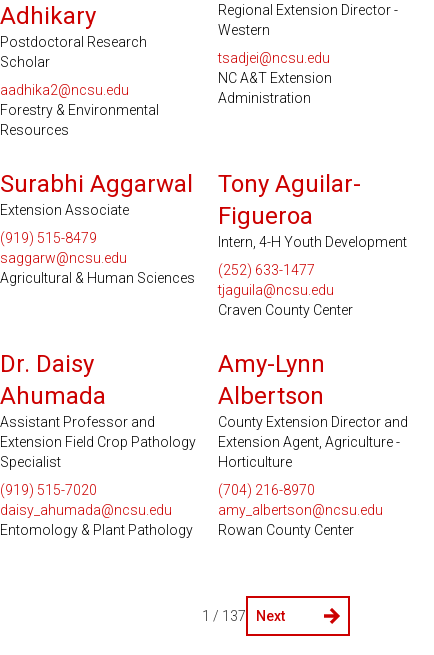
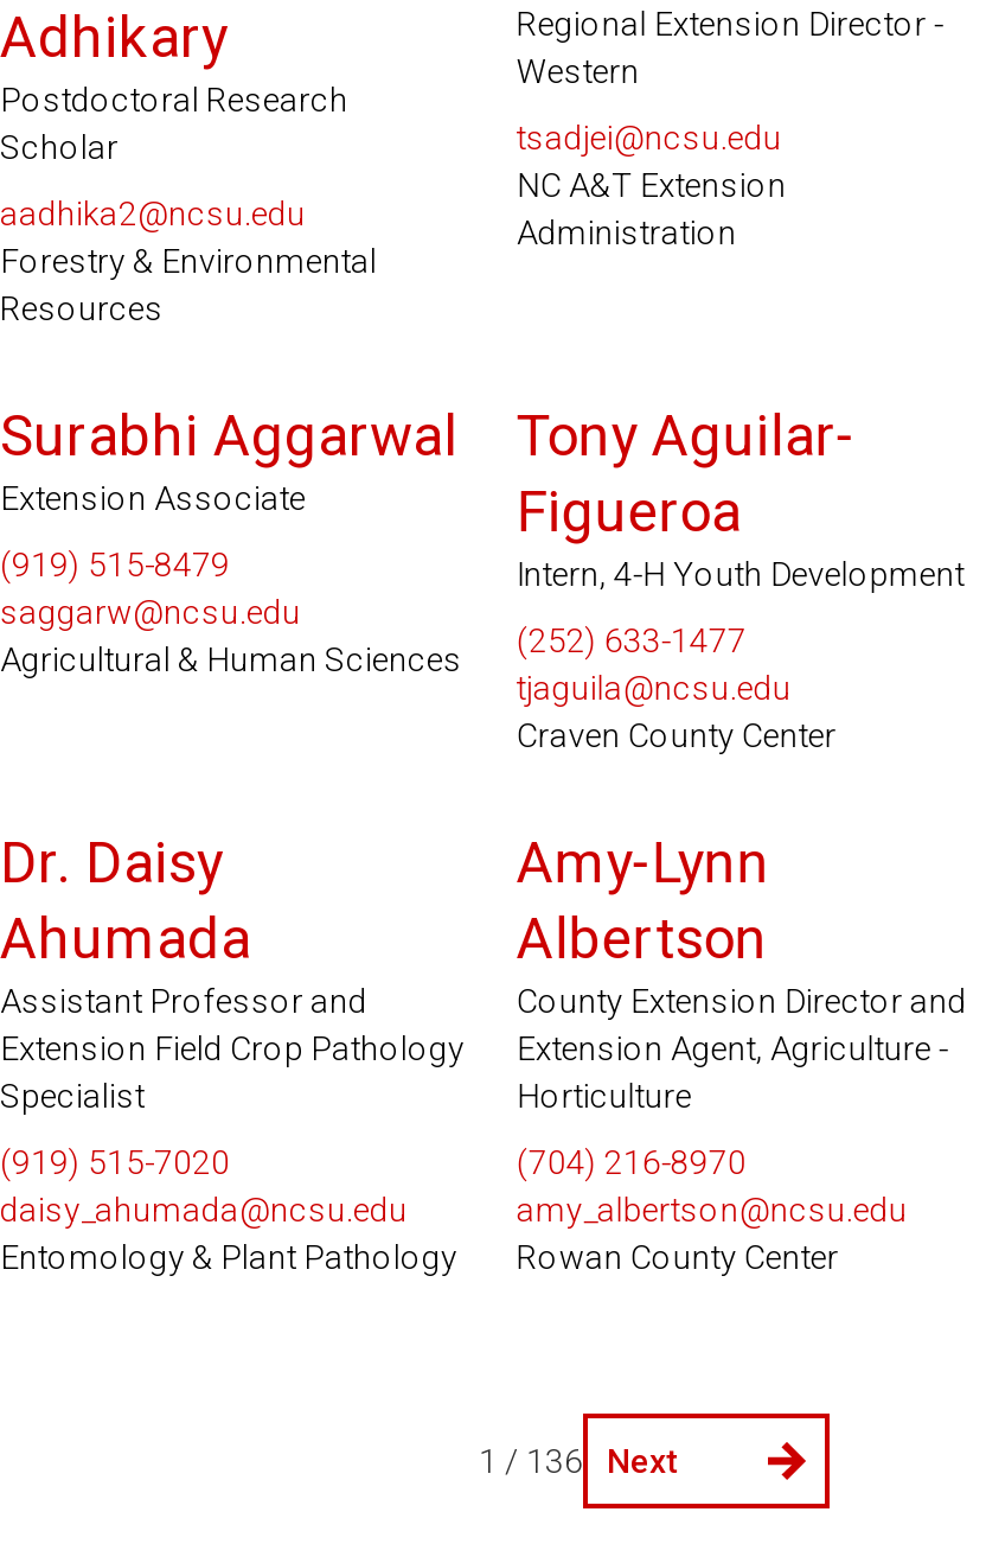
[202,608,285,624] 1 / 137 Next -> [479,1442,676,1480] 1 / 136 Next

